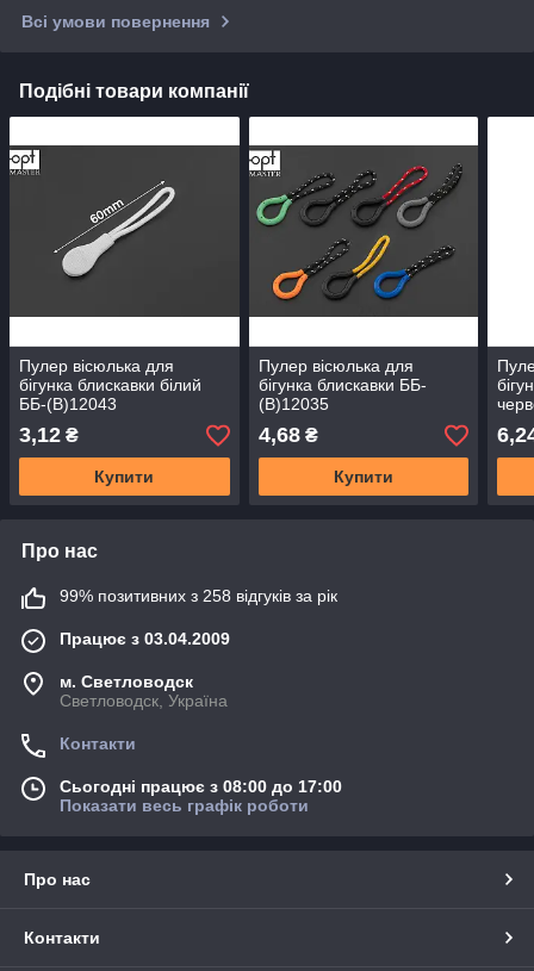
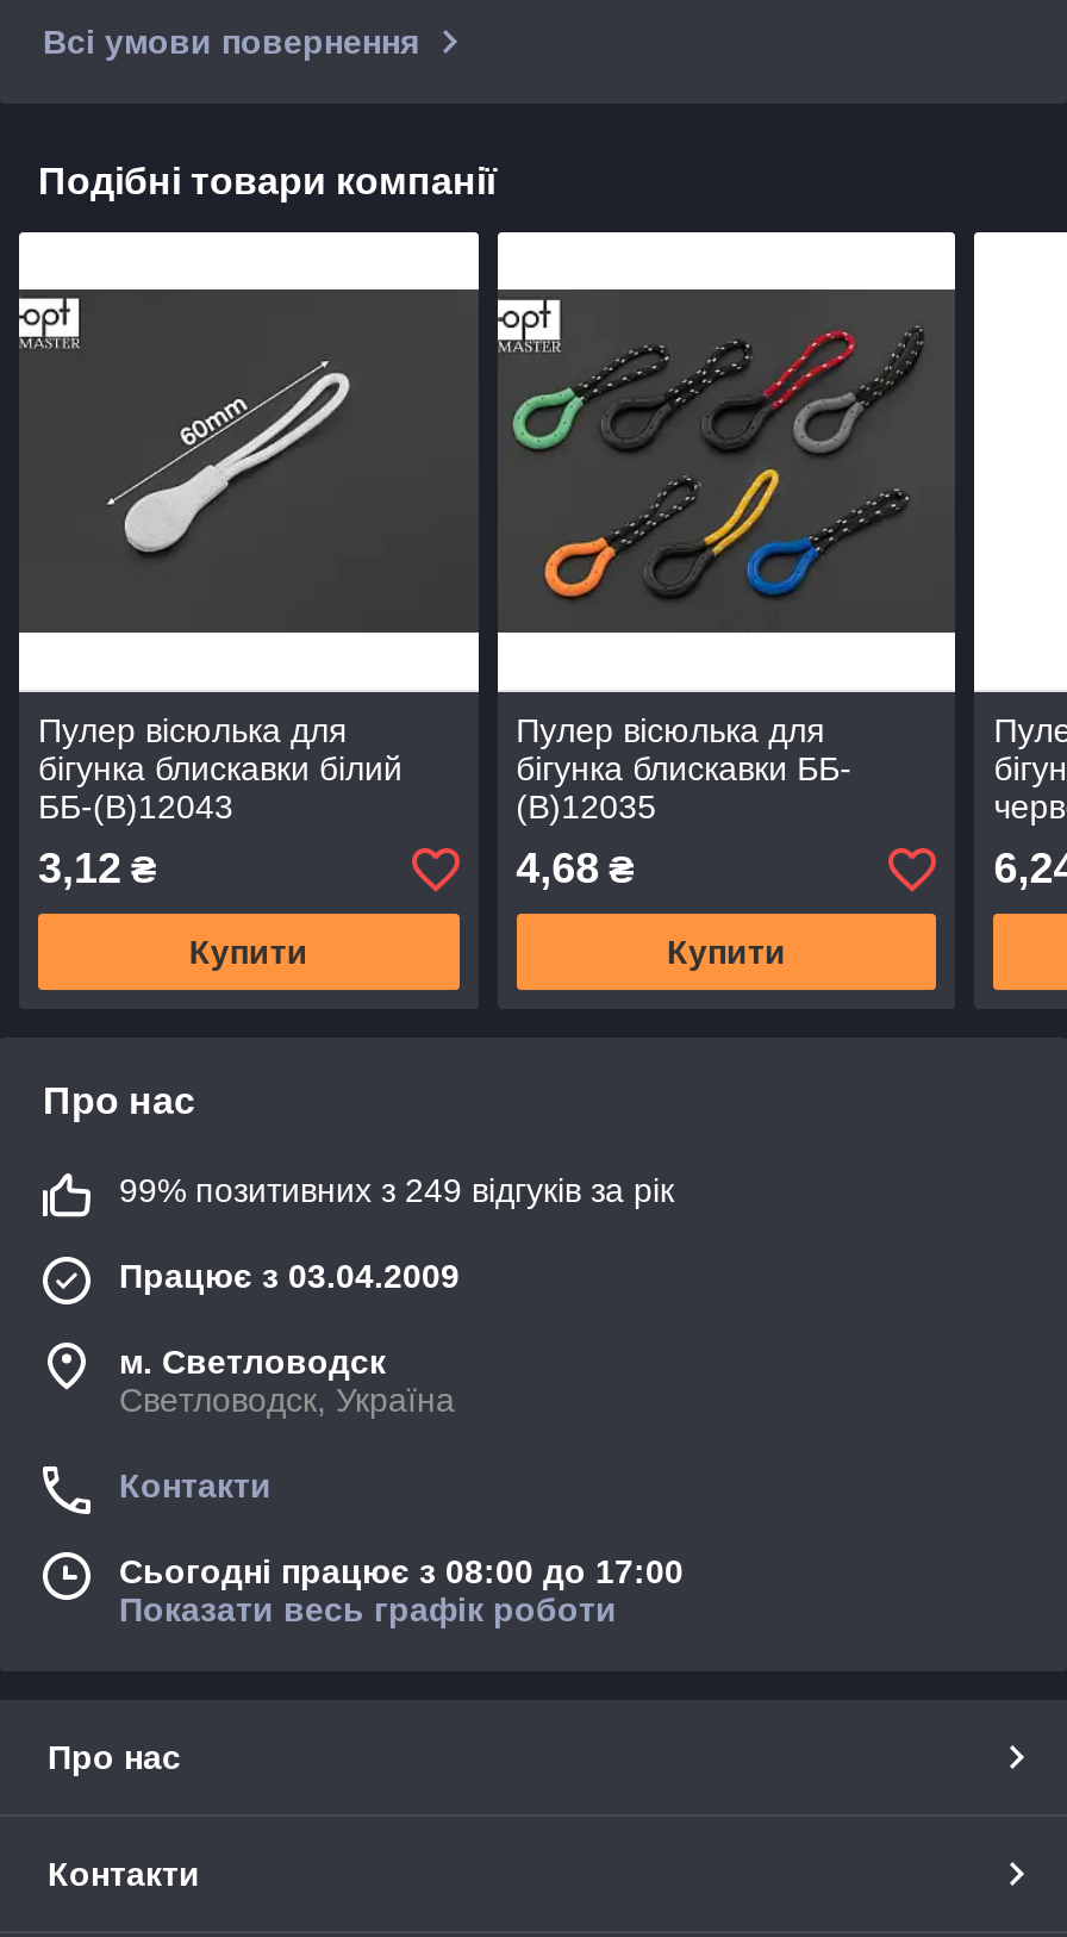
[60,587,337,606] 99% позитивних з 258 відгуків за рік -> [119,1172,674,1210] 99% позитивних з 249 відгуків за рік

